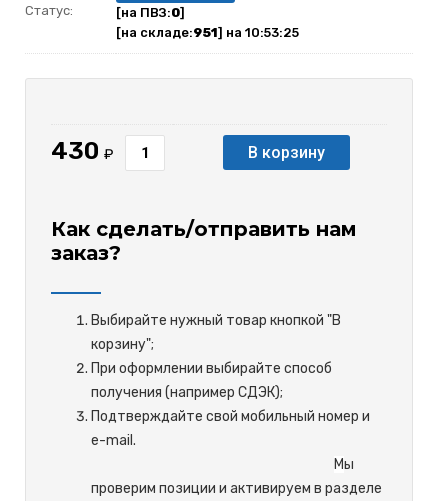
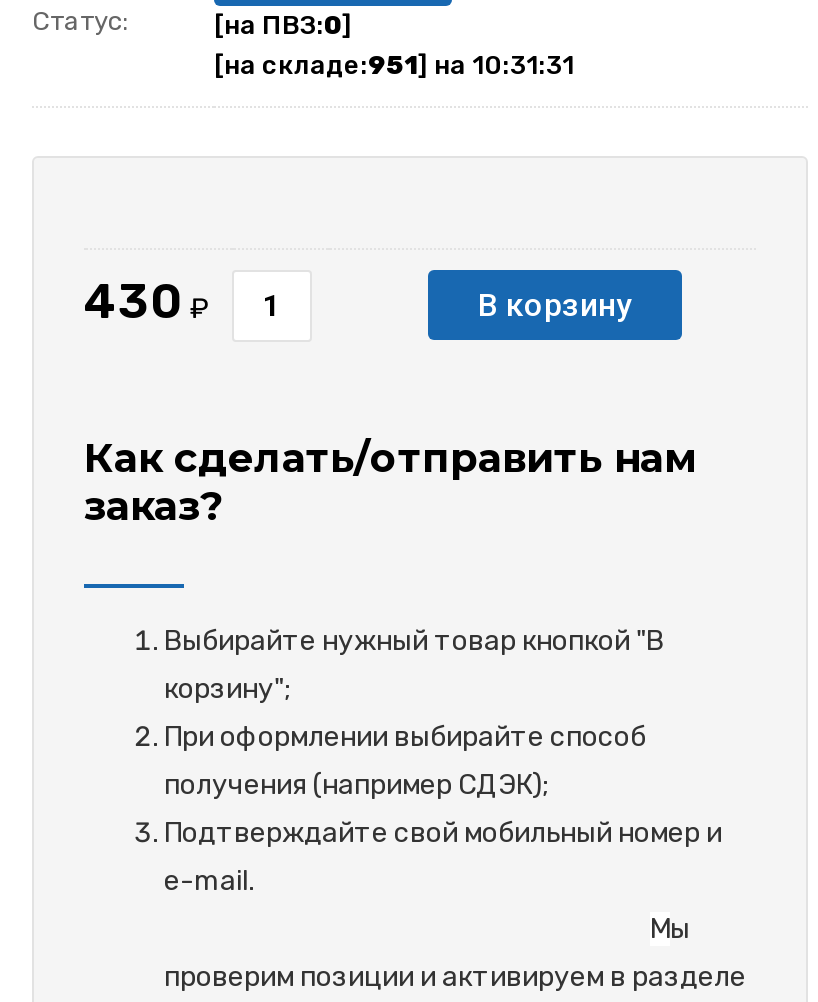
[116,25,299,40] [на складе:951] на 10:53:25 -> [214,50,574,80] [на складе:951] на 10:31:31

